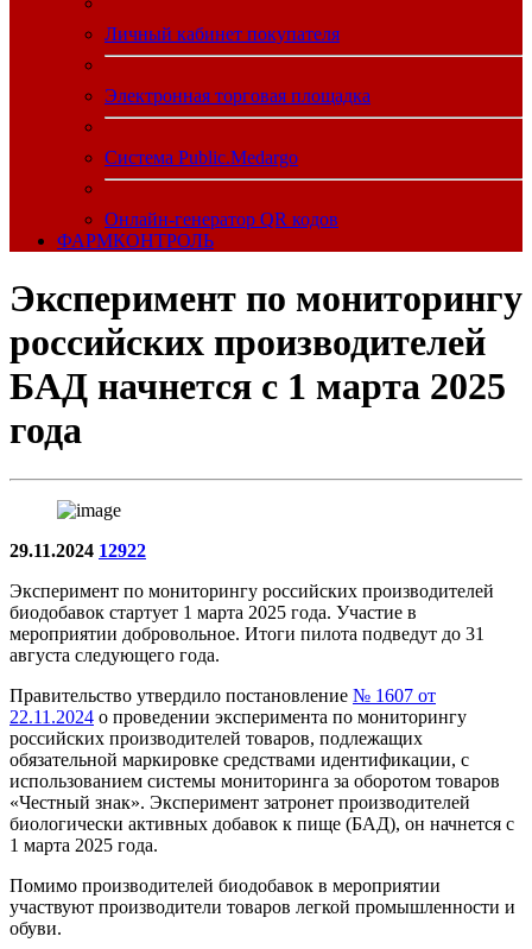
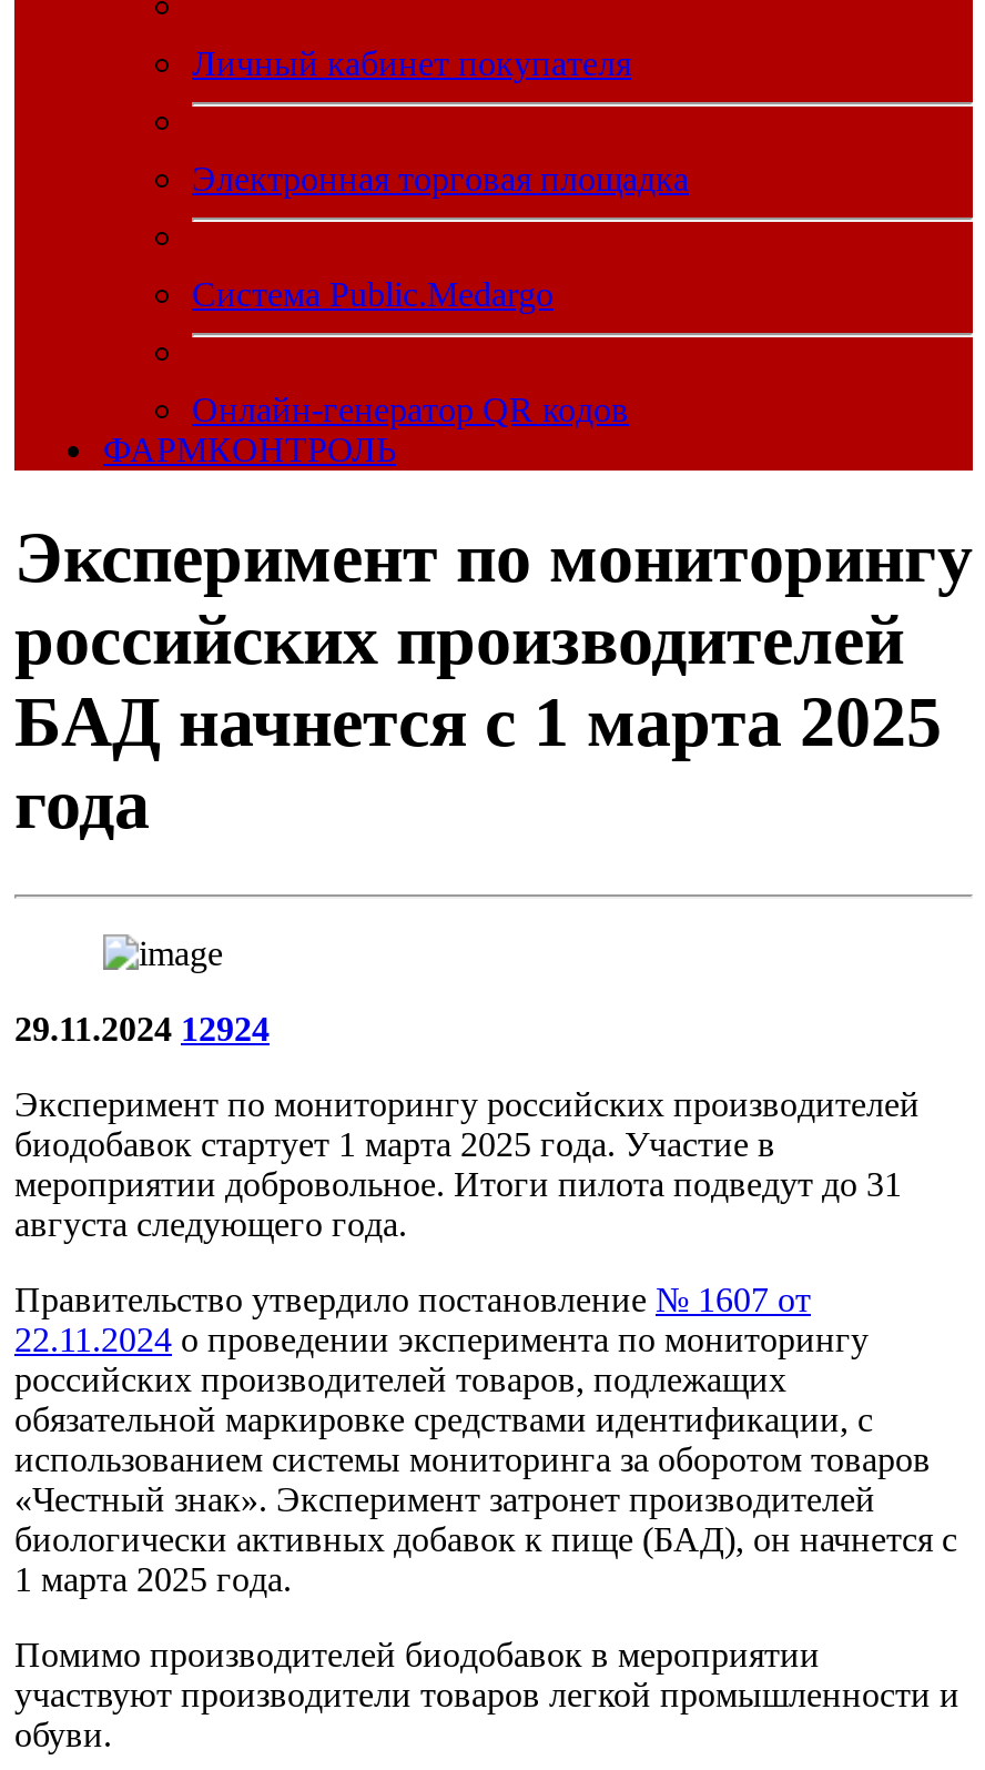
[9,540,146,560] 29.11.2024 12922 -> [14,1010,270,1047] 29.11.2024 12924

